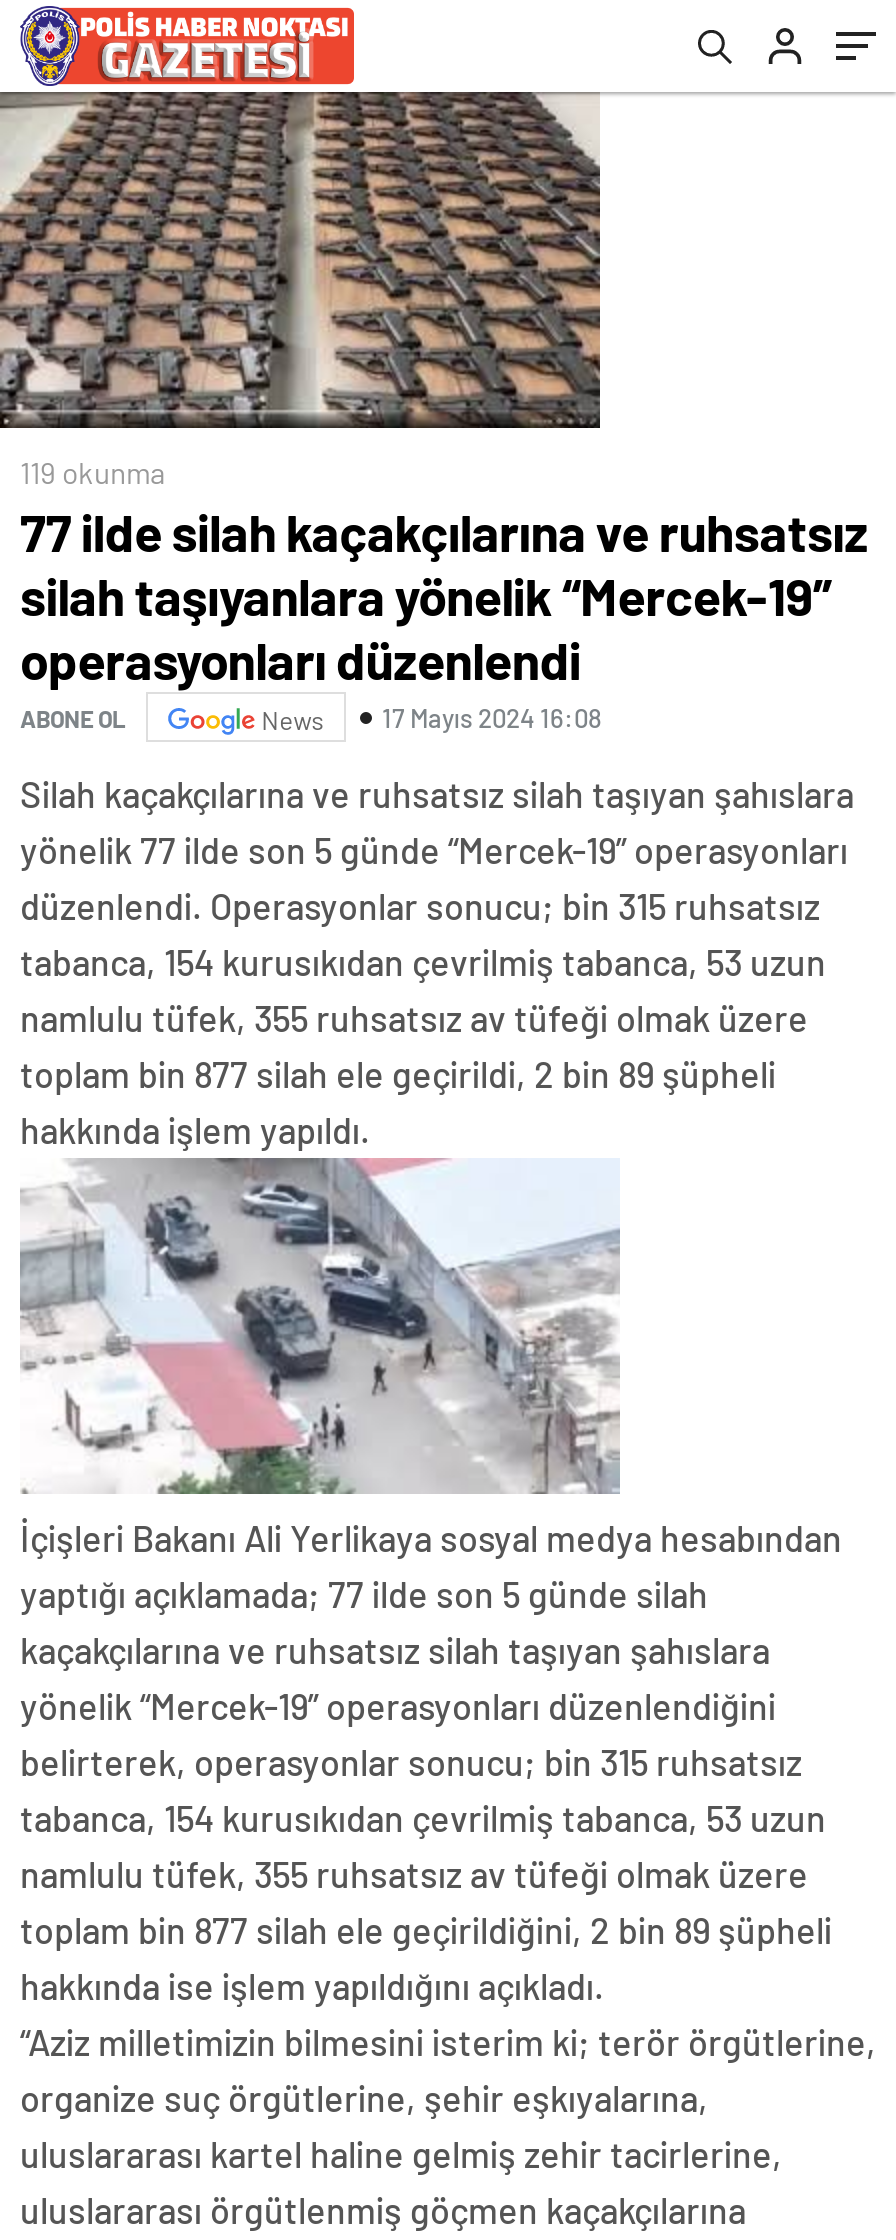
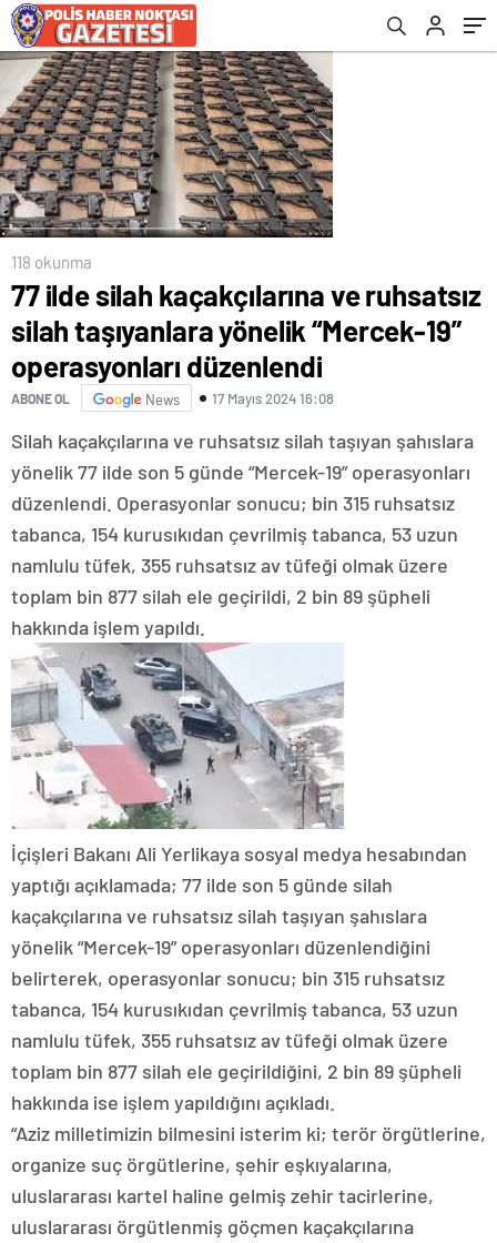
[20,454,166,490] 119 okunma -> [11,252,92,272] 118 okunma

